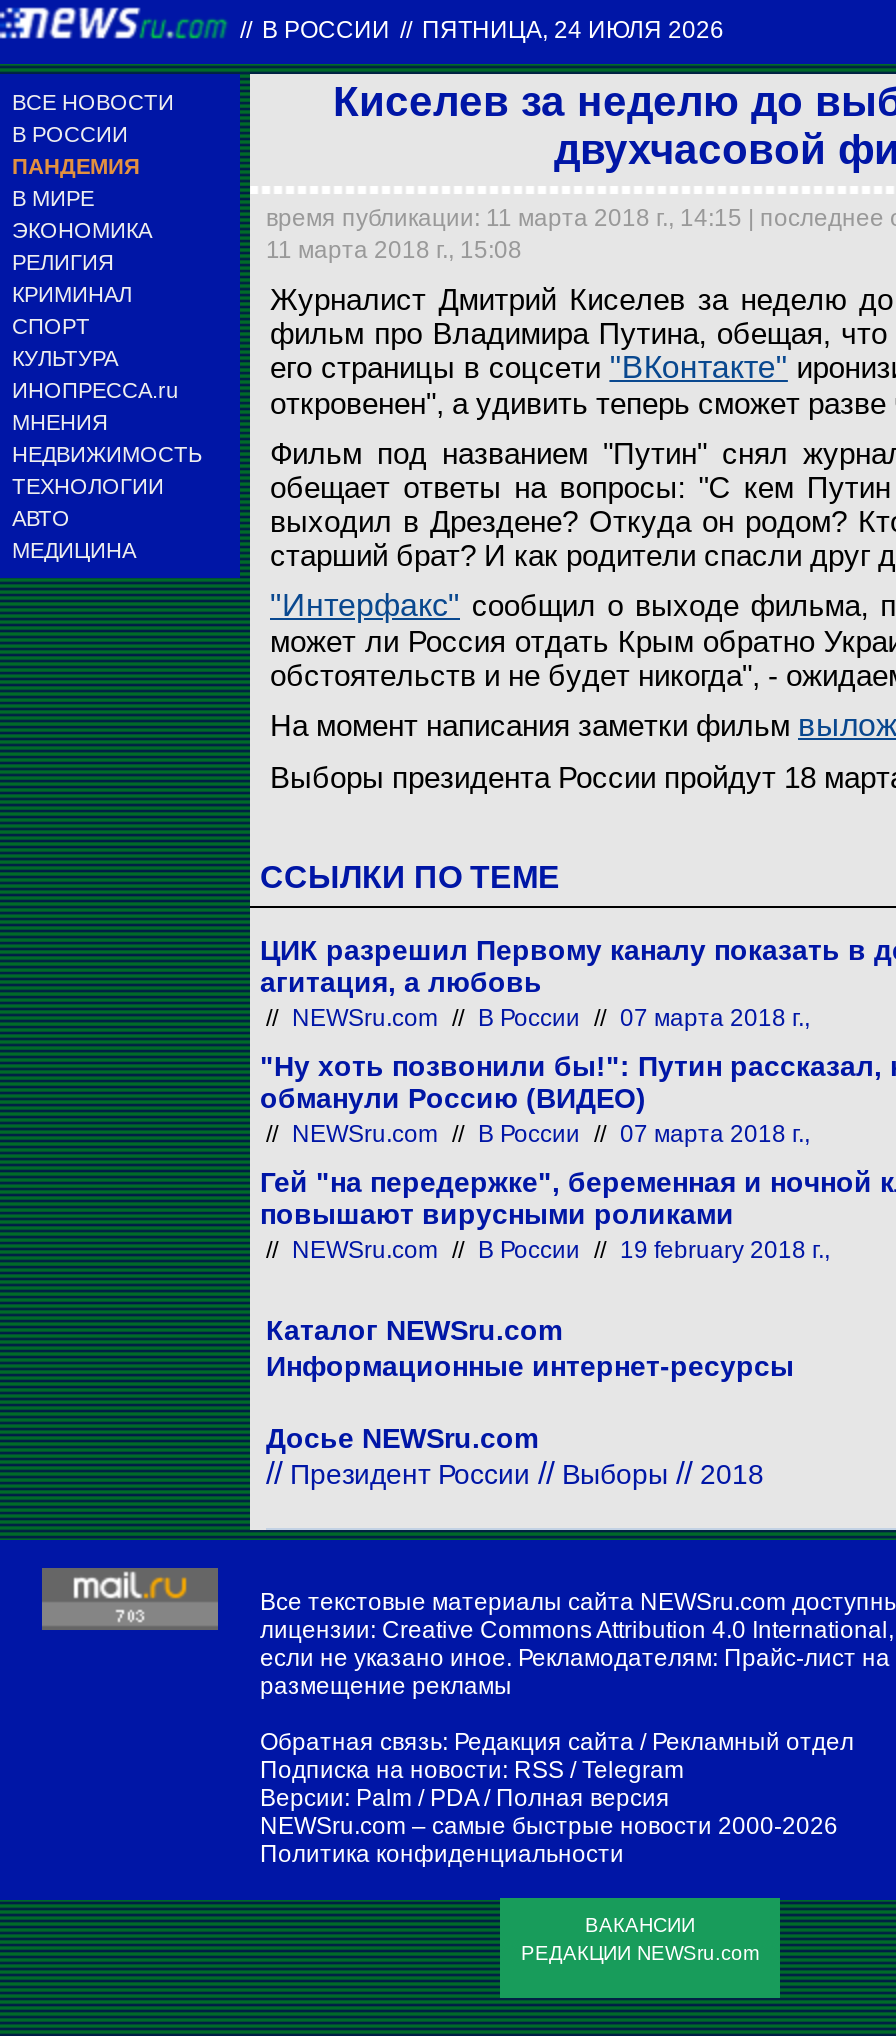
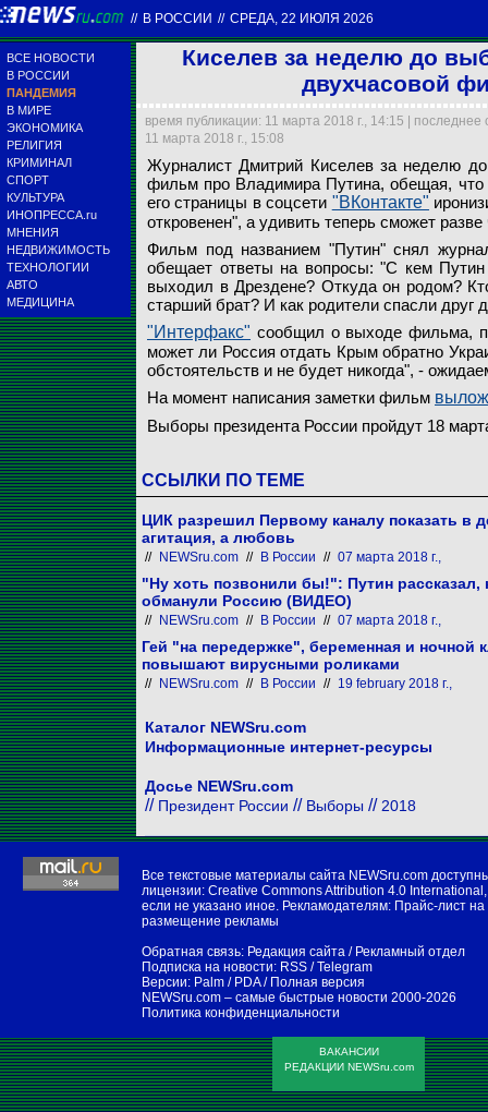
[240,15,724,43] // В РОССИИ // ПЯТНИЦА, 24 ИЮЛЯ 2026 -> [131,10,374,26] // В РОССИИ // СРЕДА, 22 ИЮЛЯ 2026

